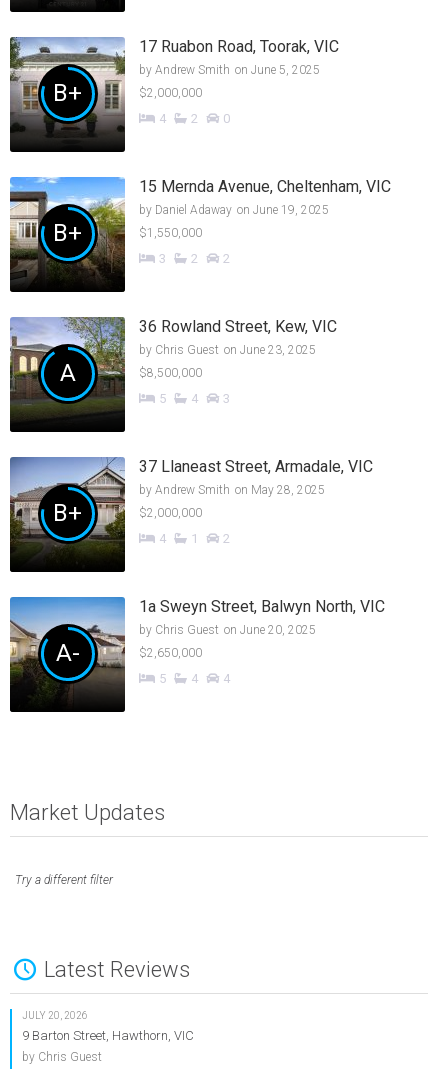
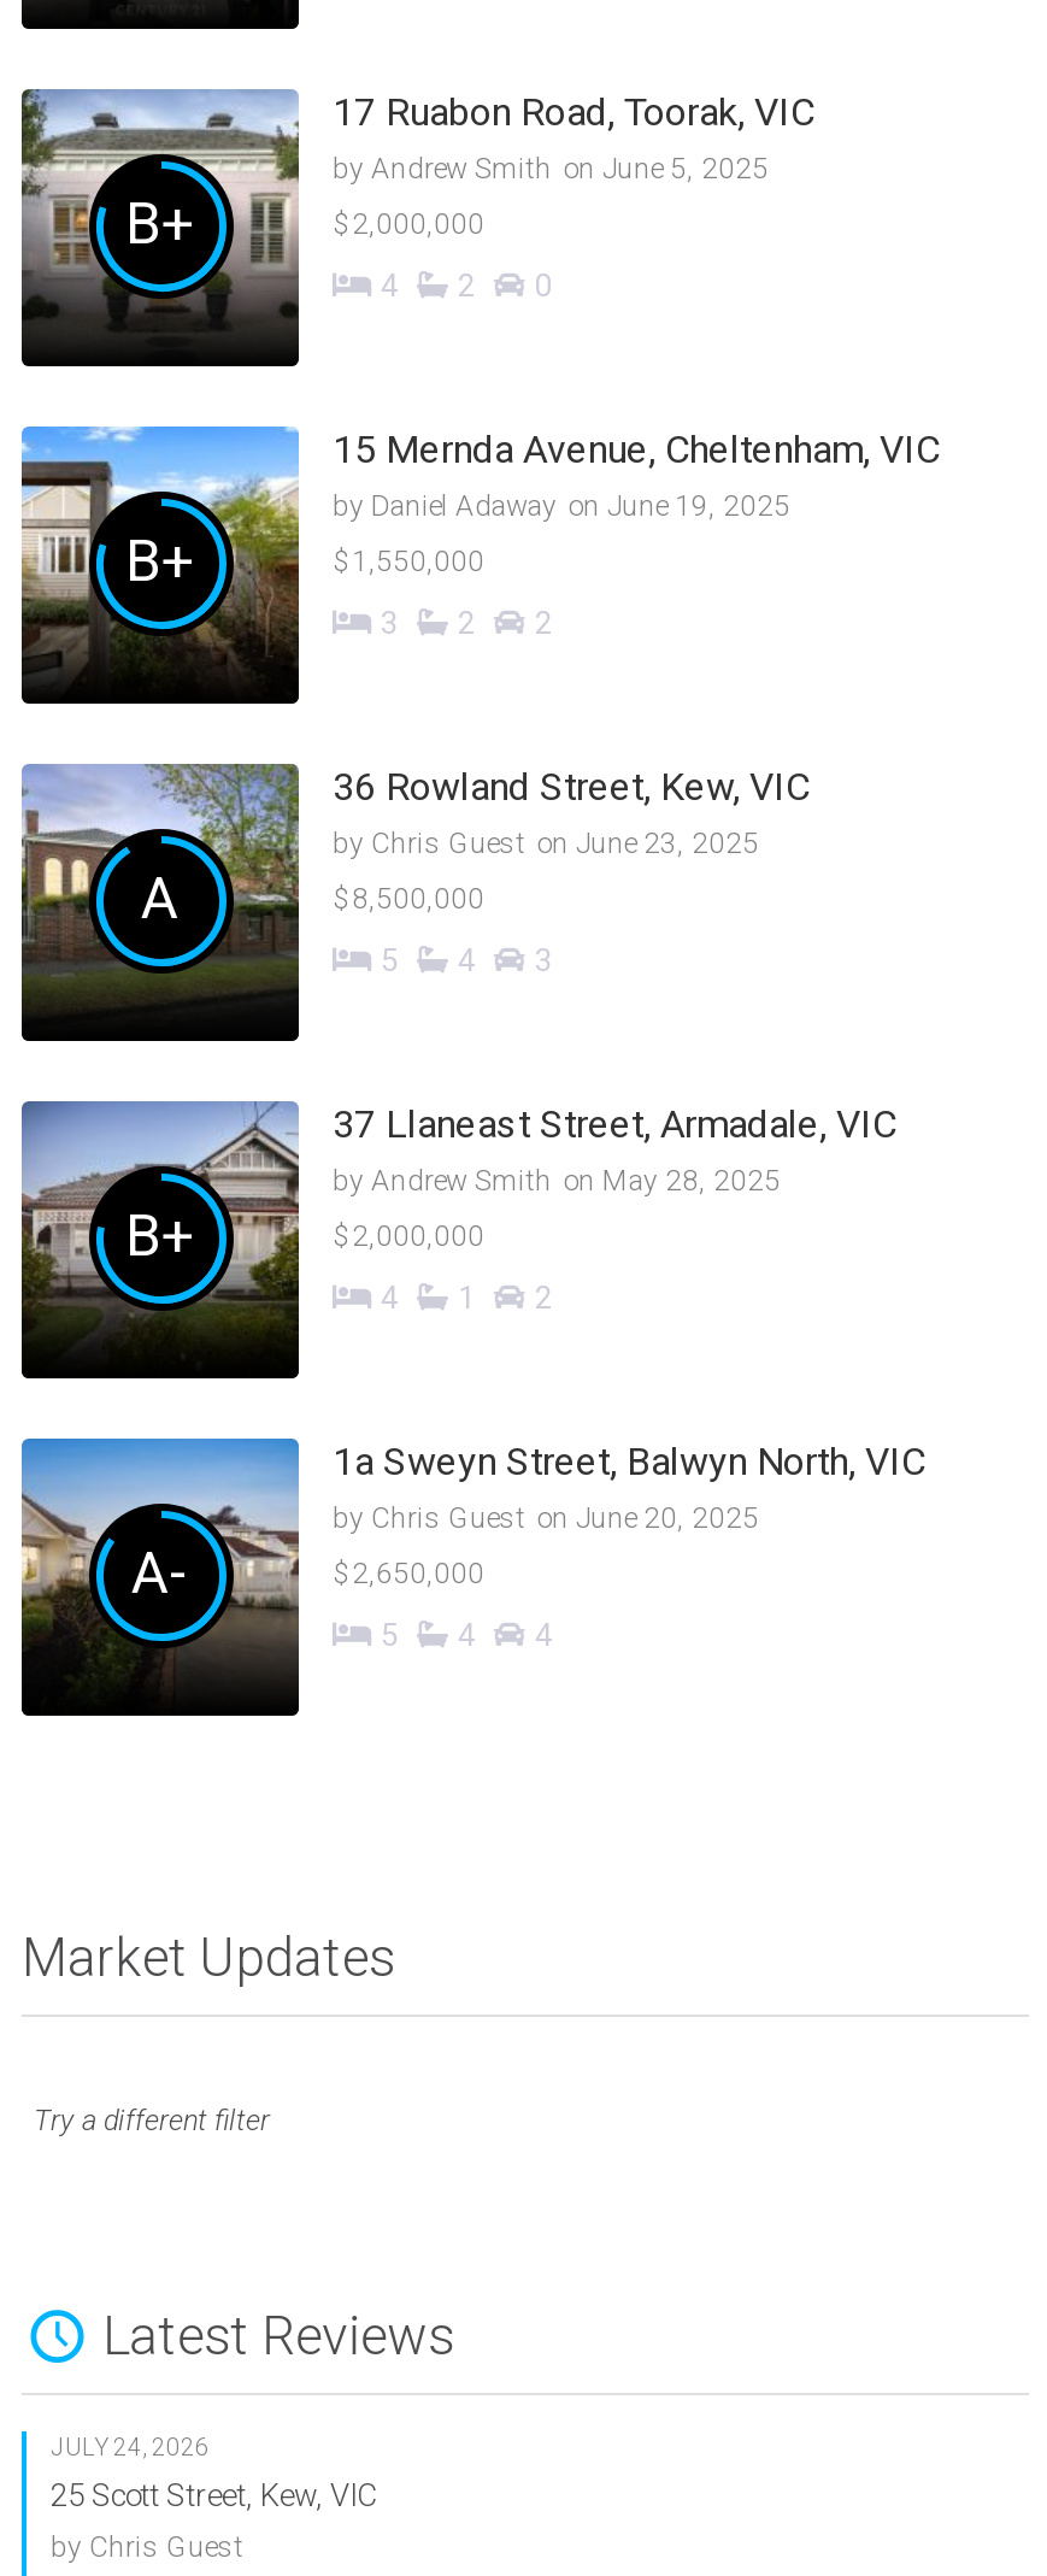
[22,1010,88,1021] JULY 20, 2026 -> [51,2434,210,2460] JULY 24, 2026
[22,1028,194,1043] 9 Barton Street, Hawthorn, VIC -> [51,2477,378,2513] 25 Scott Street, Kew, VIC

